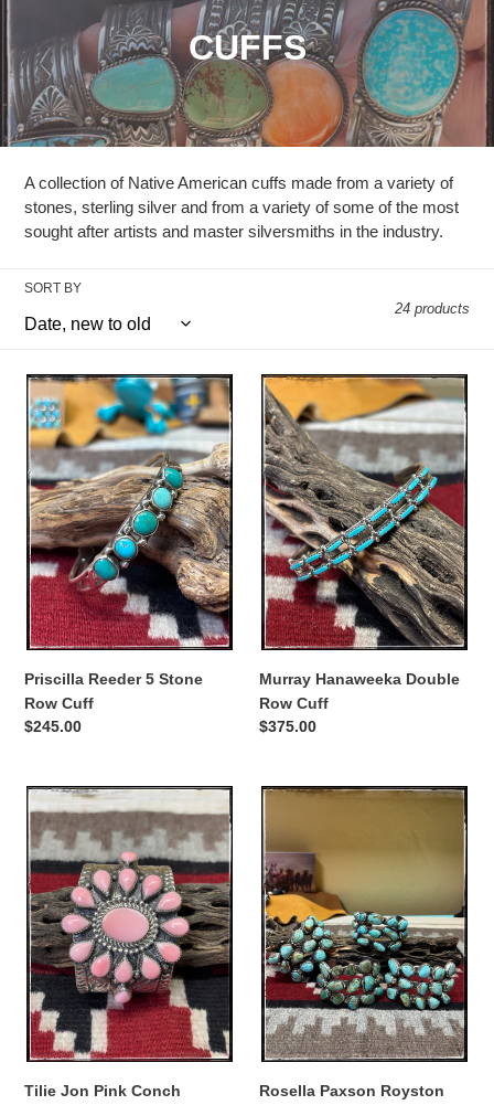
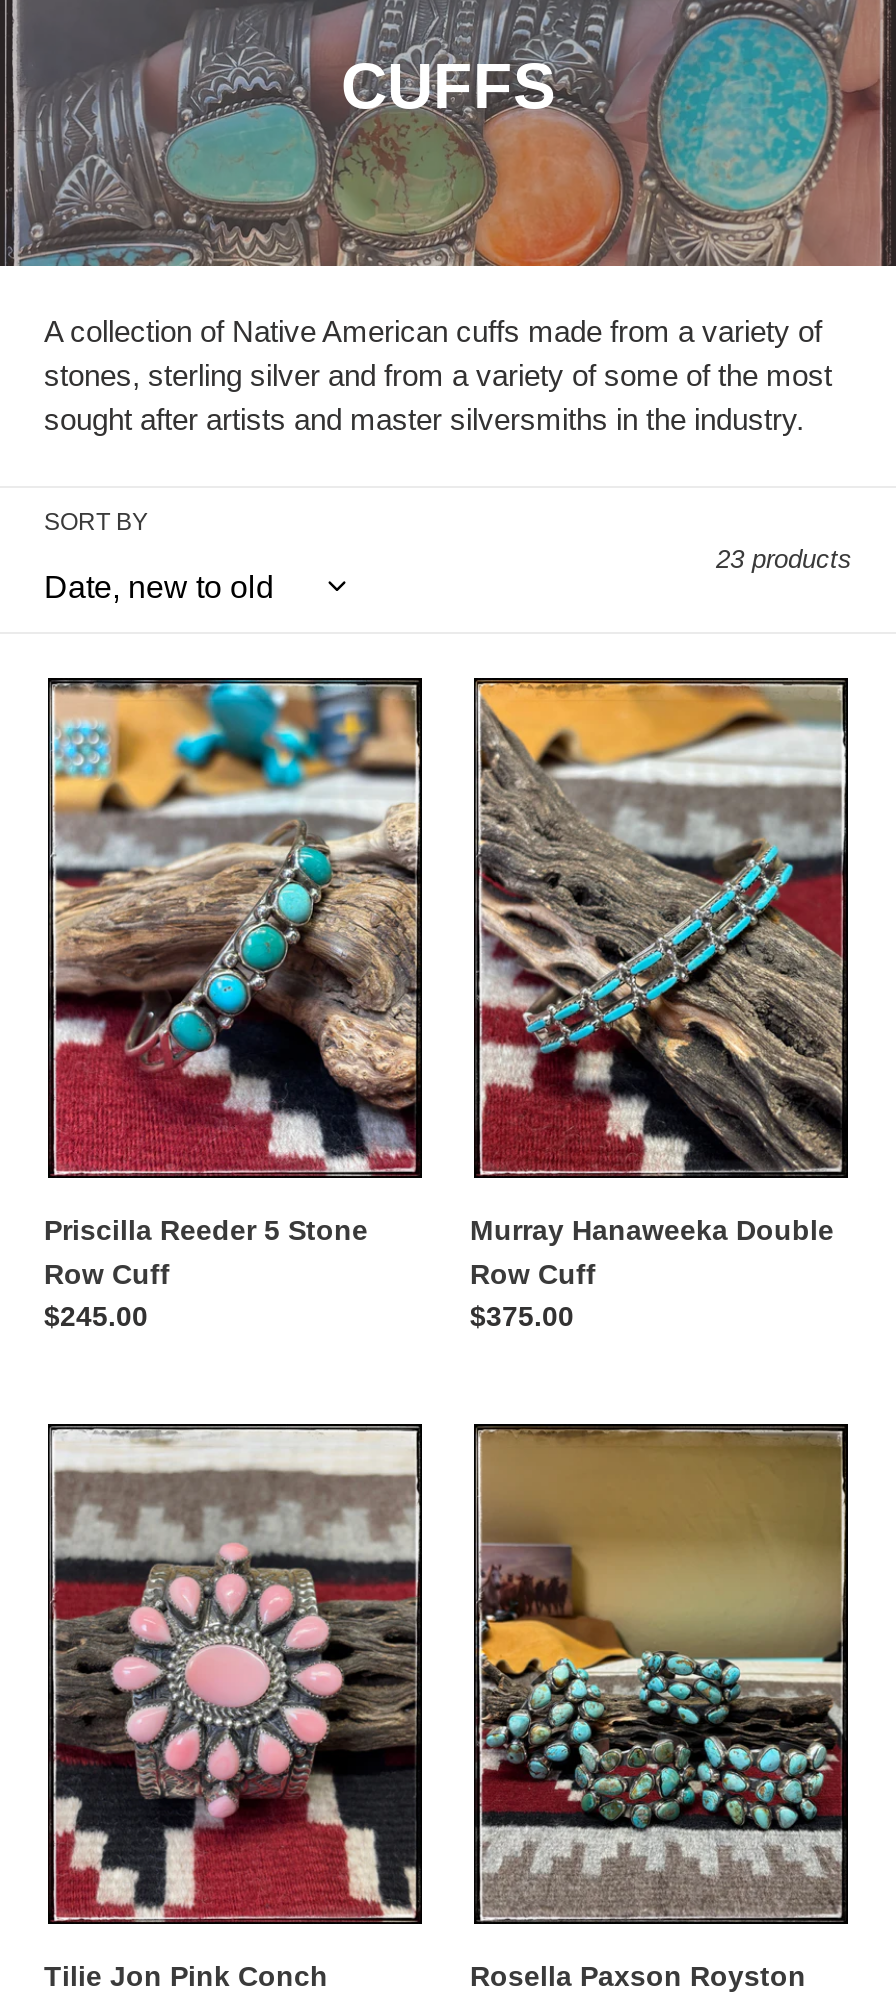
[395,300,470,317] 24 products -> [716,544,852,574] 23 products

